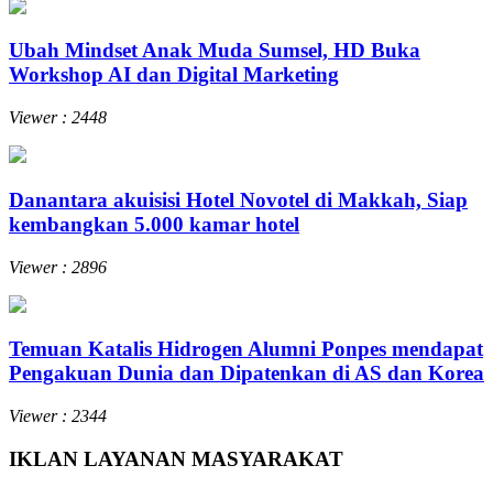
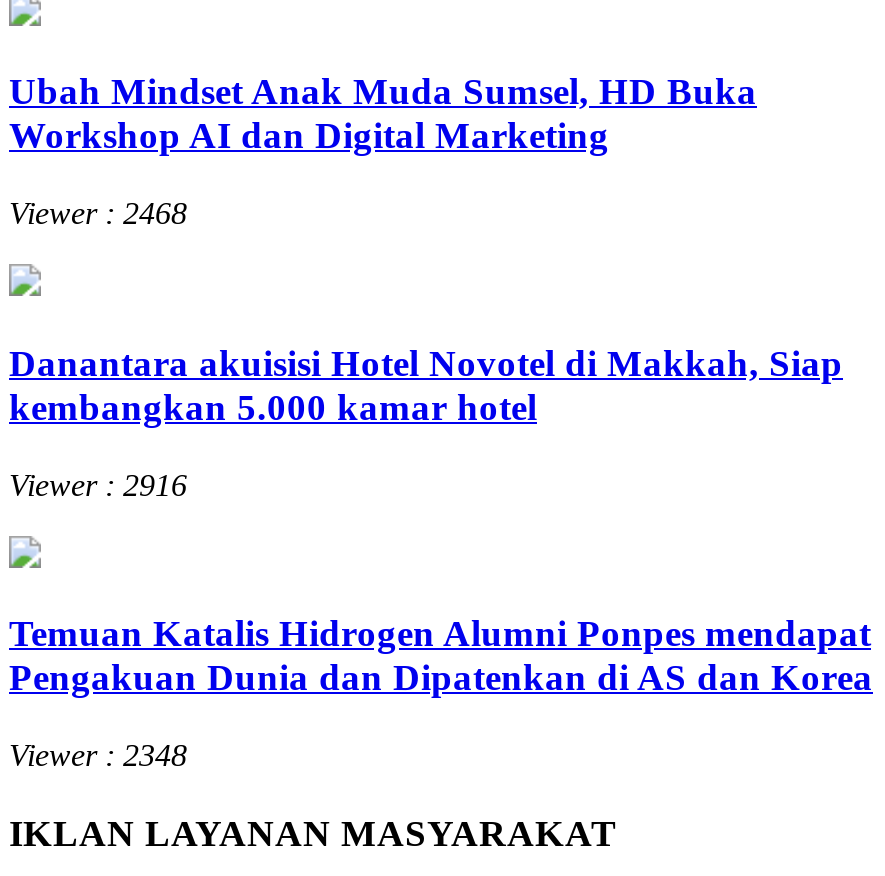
[9,108,107,127] Viewer : 2448 -> [9,196,187,230] Viewer : 2468
[9,257,107,276] Viewer : 2896 -> [9,467,187,501] Viewer : 2916
[9,407,107,425] Viewer : 2344 -> [9,738,187,772] Viewer : 2348

